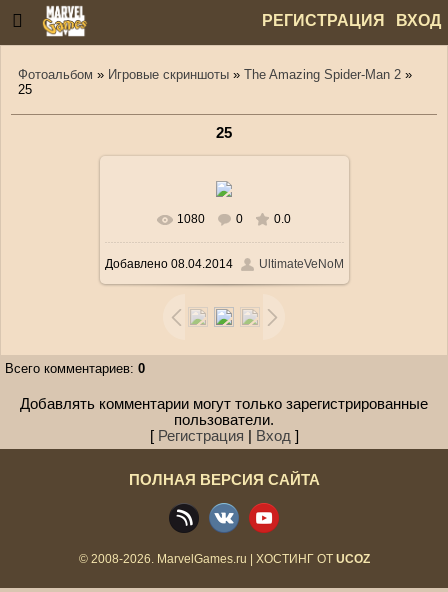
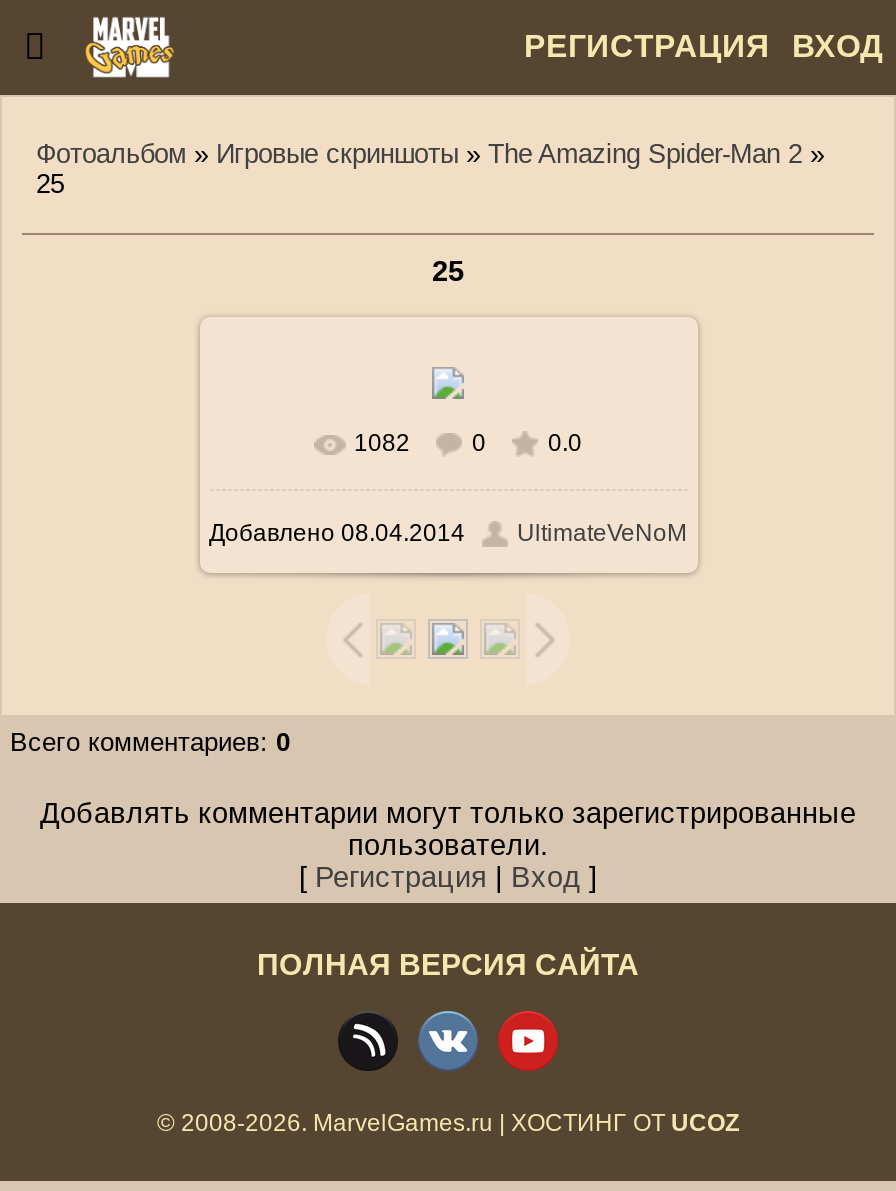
[177,212,205,226] 1080 -> [354,430,410,458] 1082

